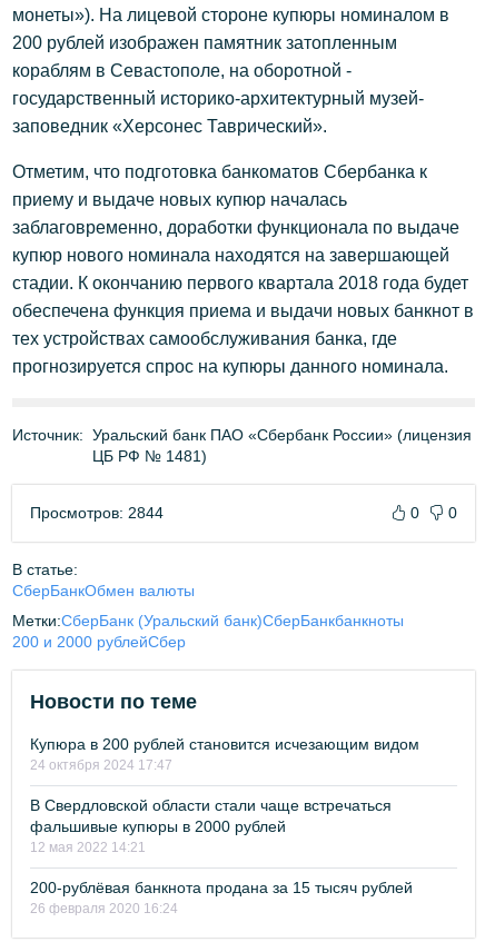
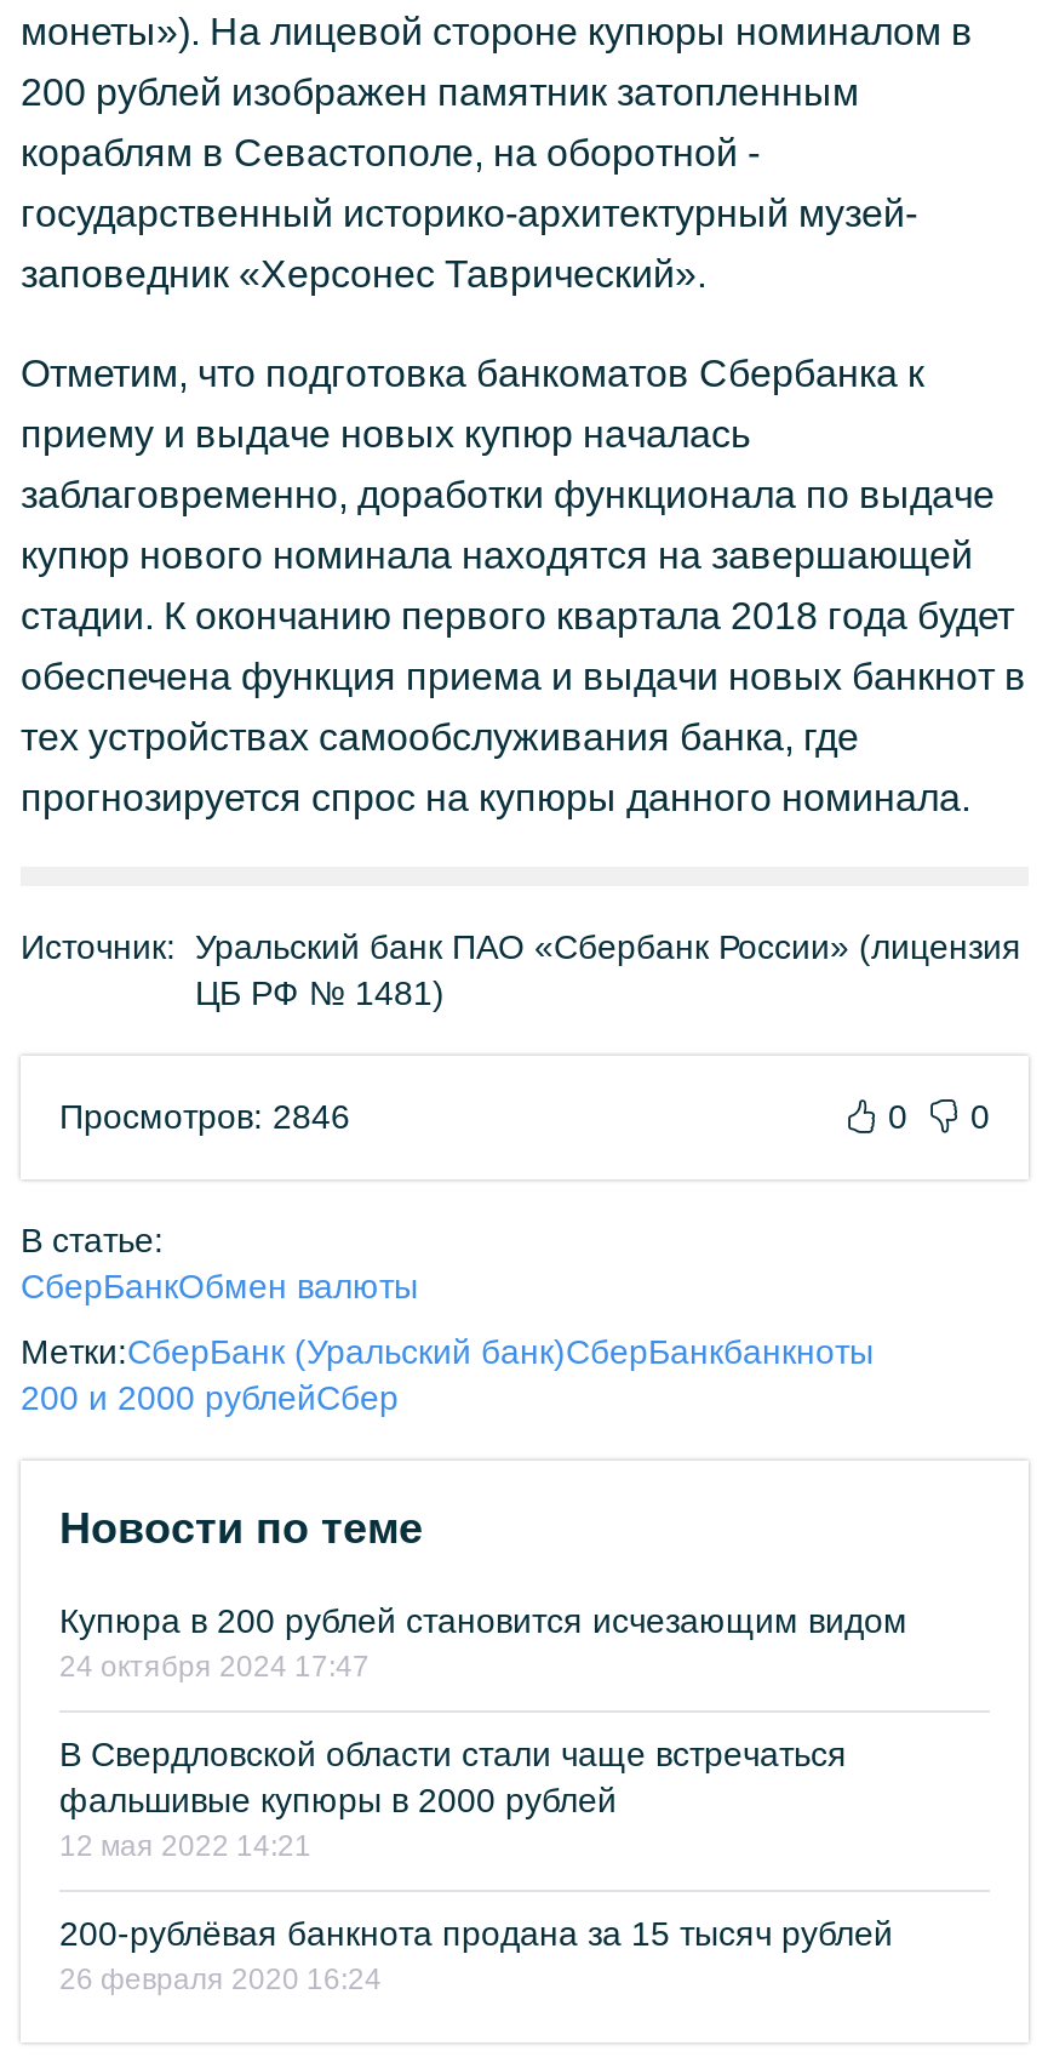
[30,504,164,522] Просмотров: 2844 -> [59,1097,350,1136] Просмотров: 2846

